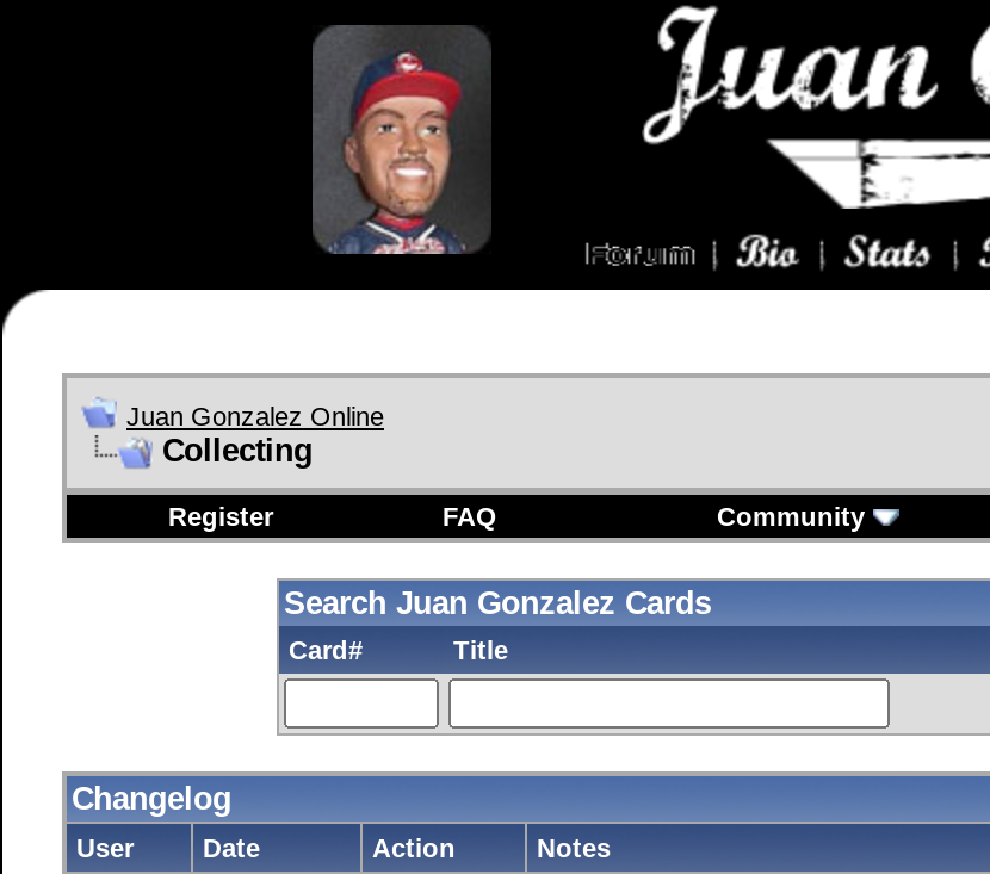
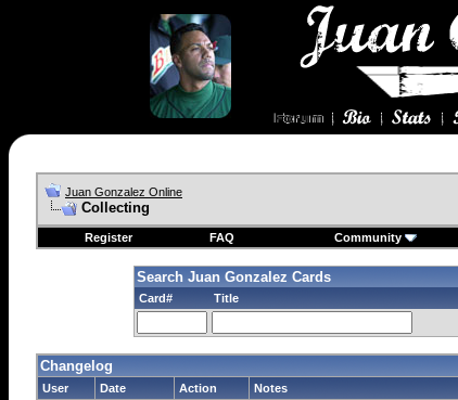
[313,25,491,256] [image] -> [151,14,232,118] [image]

